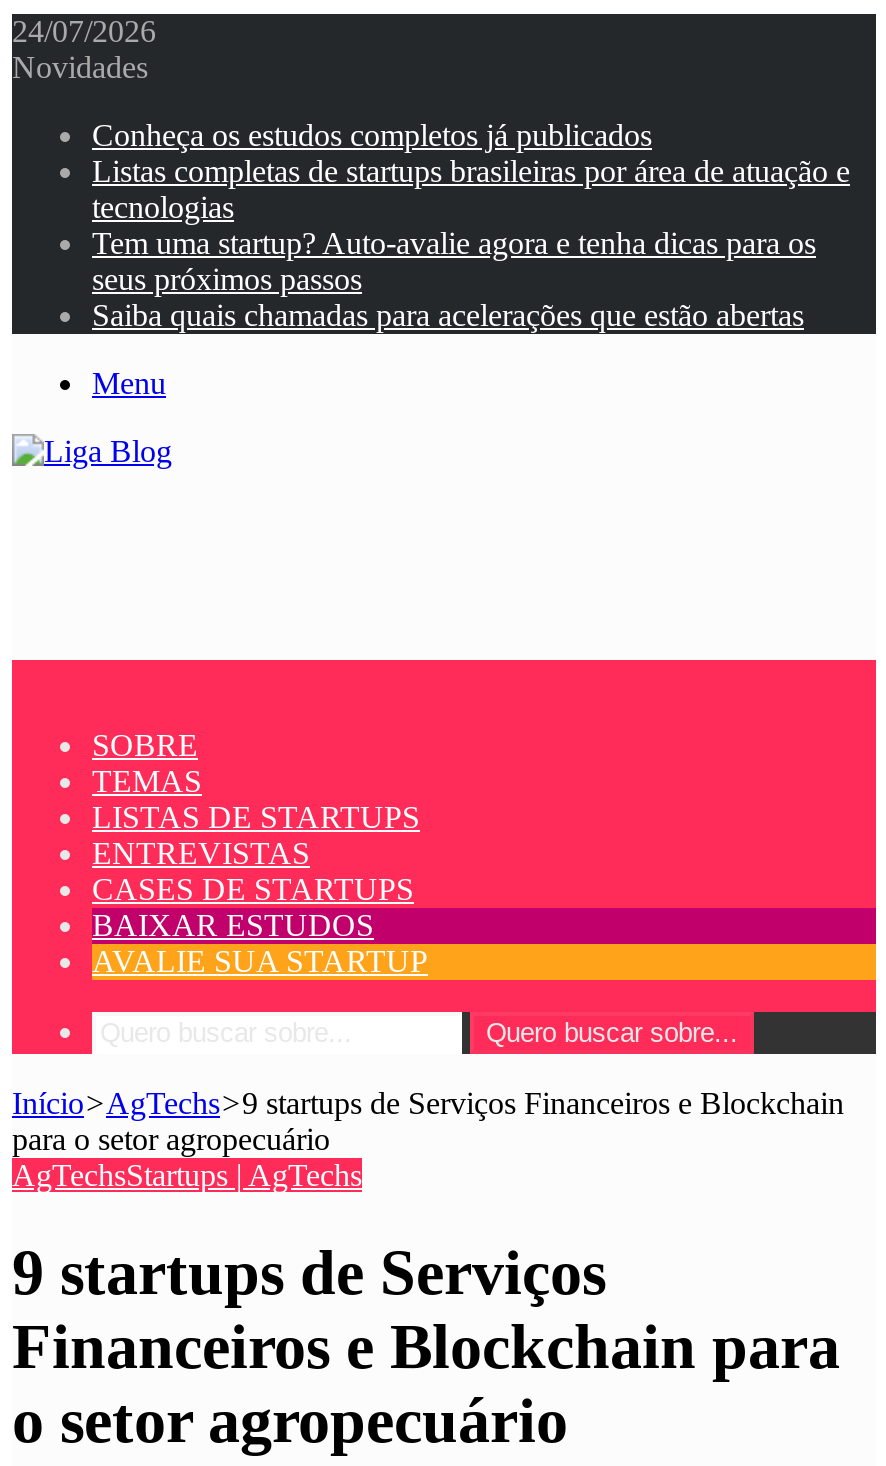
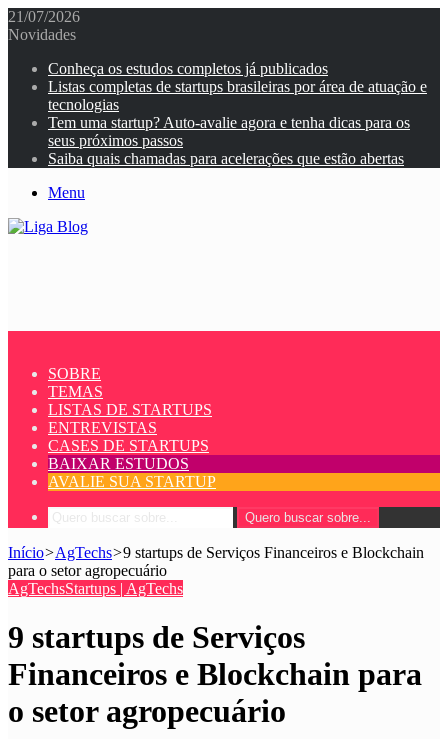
[12,14,156,48] 24/07/2026 -> [8,8,80,25] 21/07/2026

